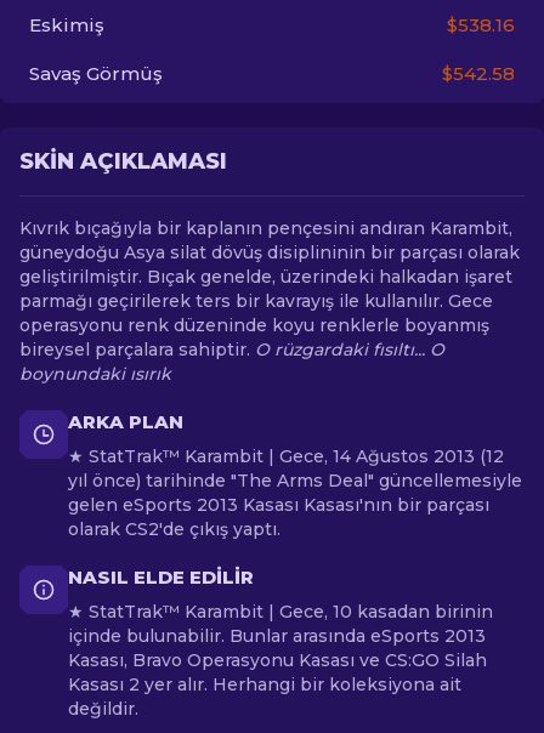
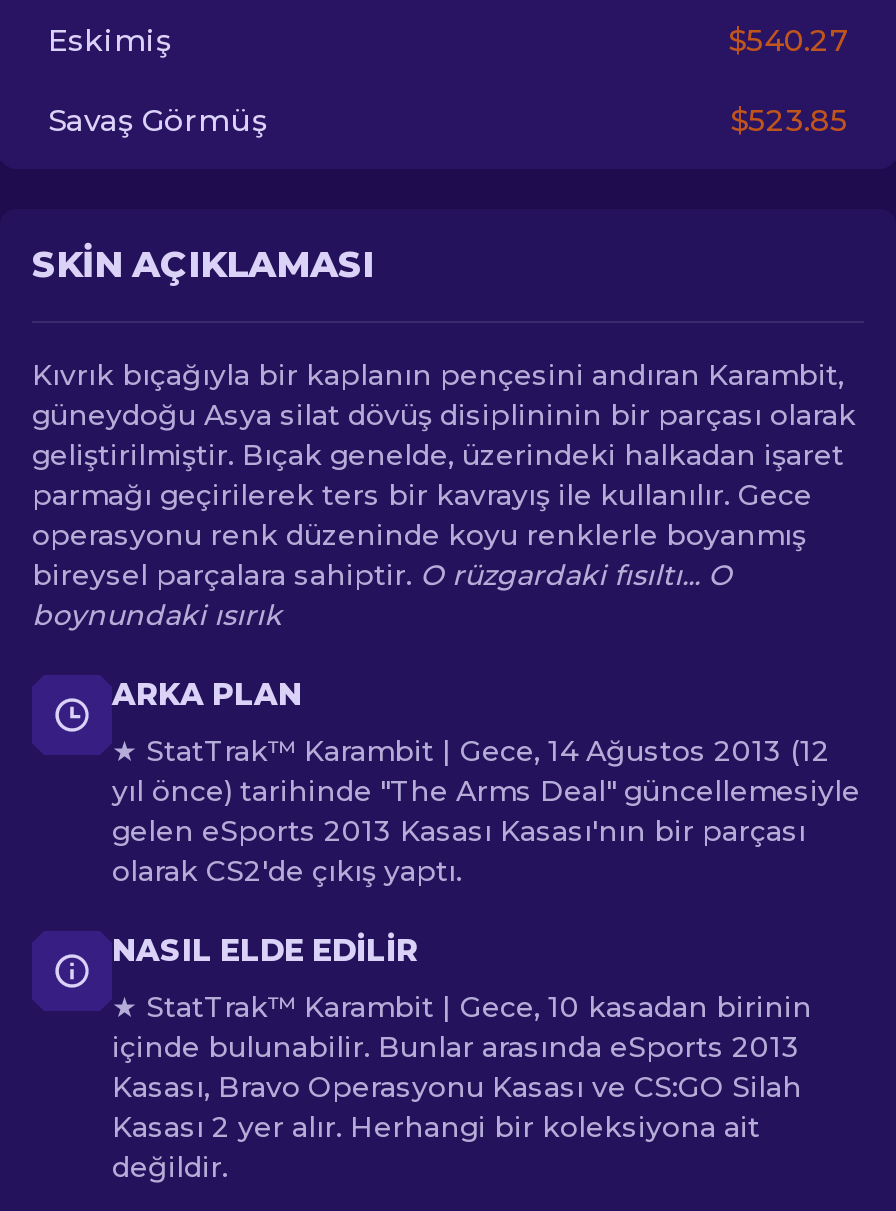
[447,13,515,36] $538.16 -> [728,21,848,59] $540.27
[442,62,515,85] $542.58 -> [730,101,848,139] $523.85

